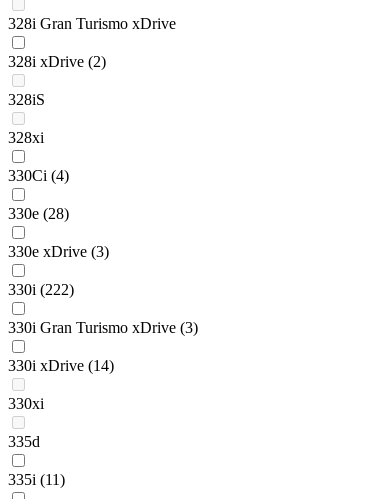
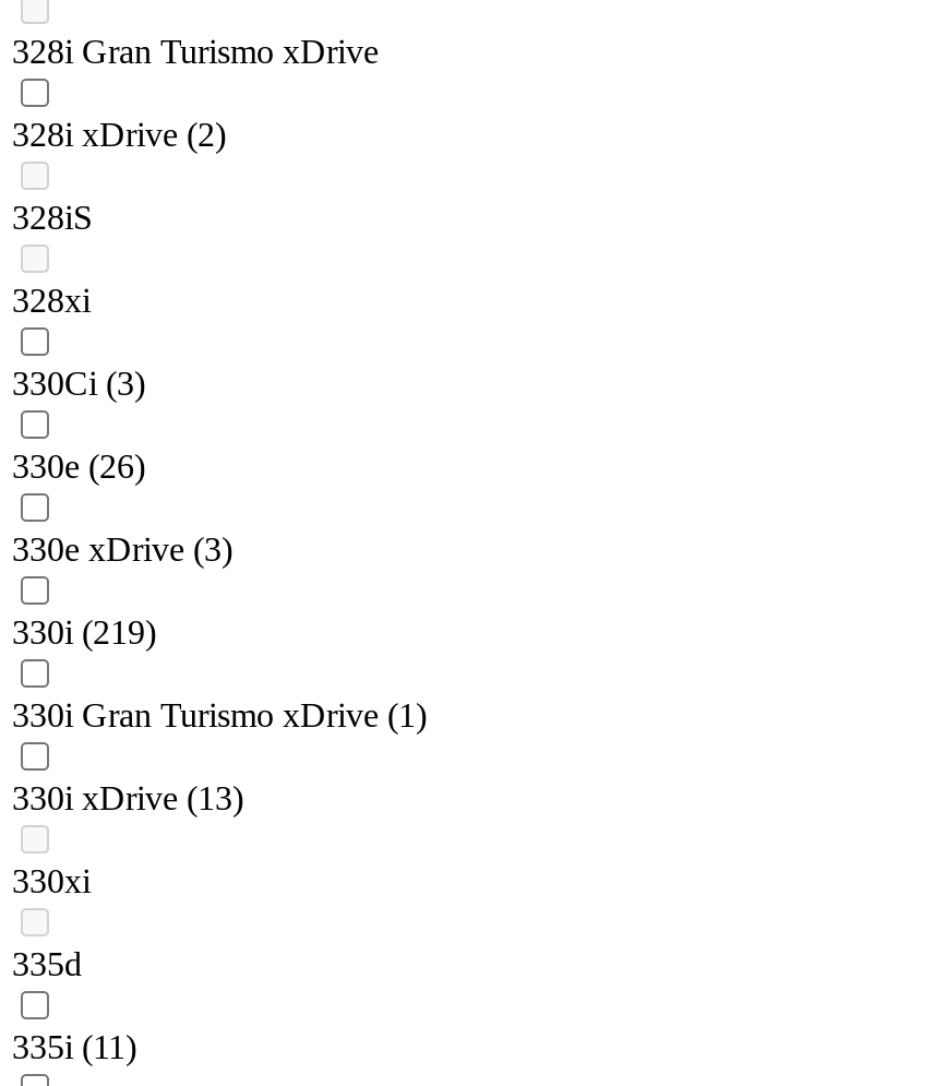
[8,167,69,184] 330Ci (4) -> [12,365,145,403] 330Ci (3)
[8,205,69,222] 330e (28) -> [12,448,145,485] 330e (26)
[8,281,74,298] 330i (222) -> [12,614,156,651] 330i (219)
[8,319,198,336] 330i Gran Turismo xDrive (3) -> [12,697,427,734] 330i Gran Turismo xDrive (1)
[8,357,114,374] 330i xDrive (14) -> [12,780,243,817] 330i xDrive (13)

